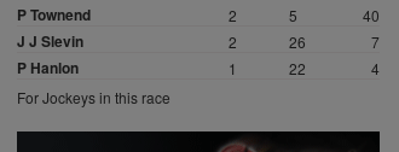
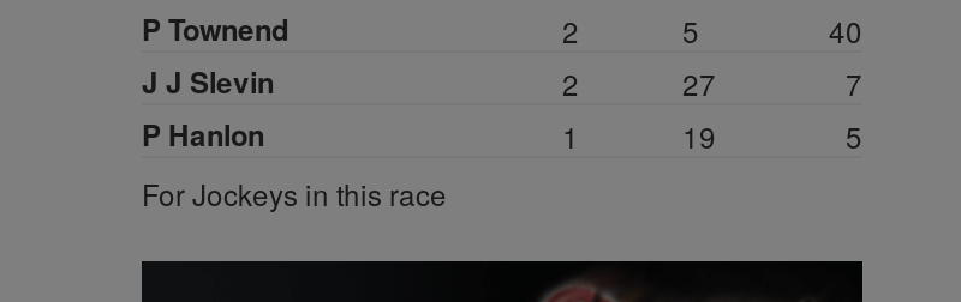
[289,32,306,52] 26 -> [682,63,716,104] 27
[289,58,306,79] 22 -> [682,116,716,156] 19
[371,58,380,79] 4 -> [846,116,862,156] 5

